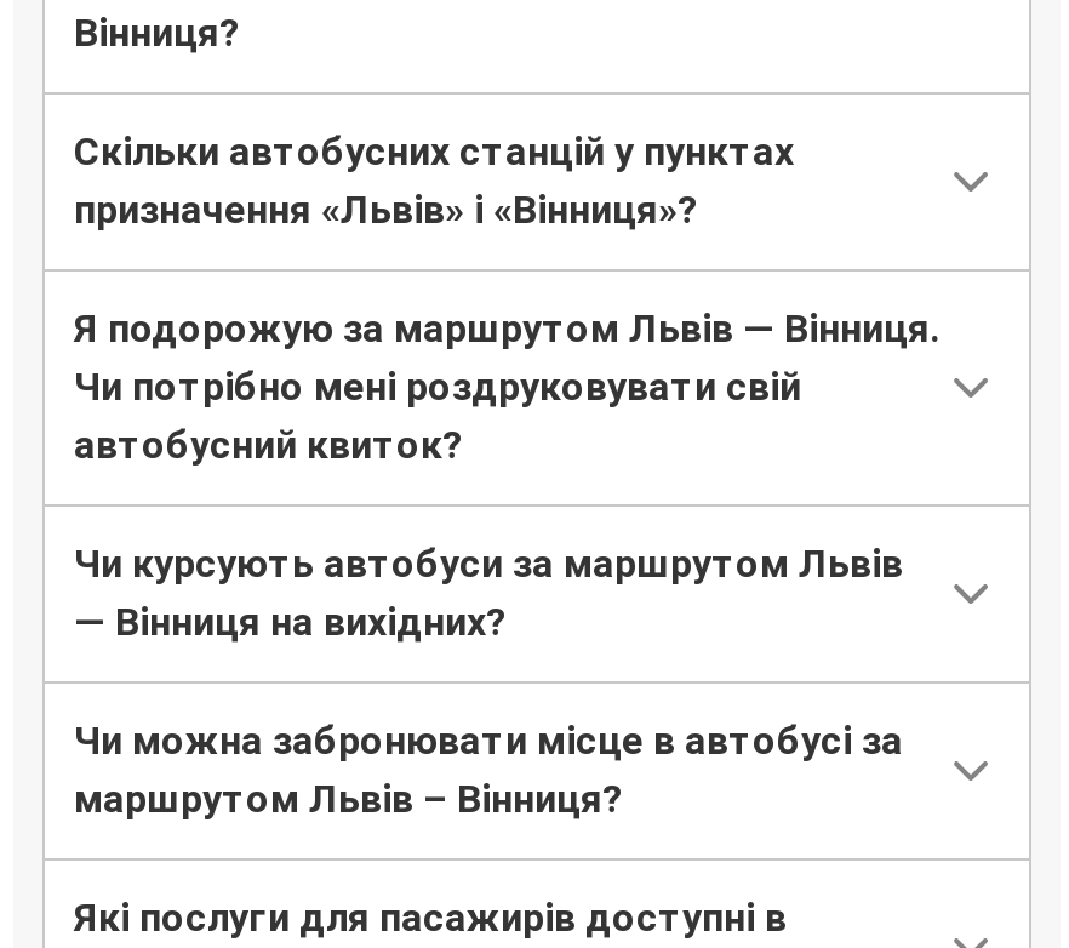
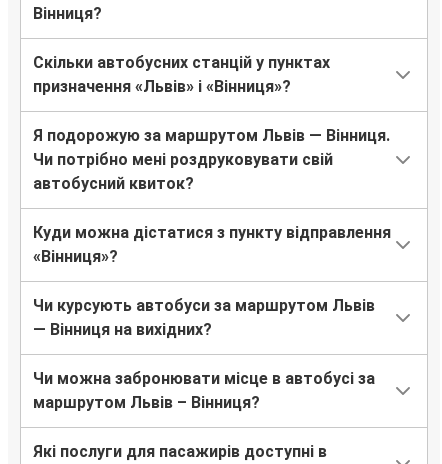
none -> [33,223,391,266] Куди можна дістатися з пункту відправлення | «Вінниця»?

